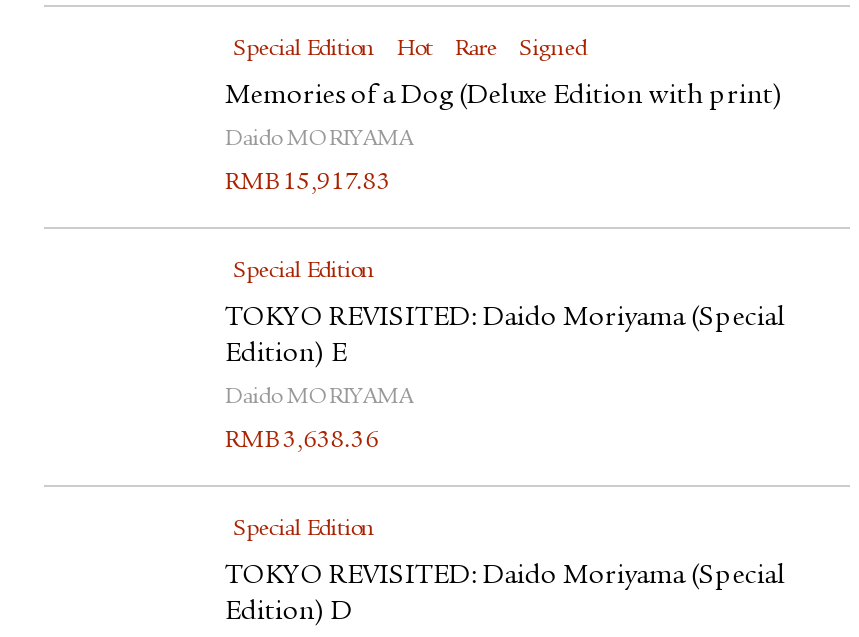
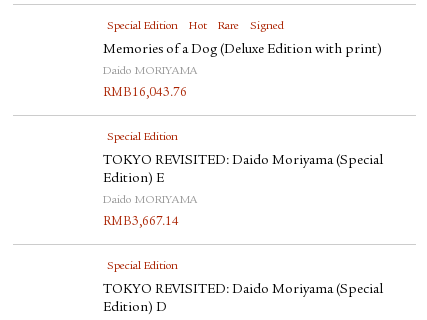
[225,172,391,198] RMB 15,917.83 -> [103,87,187,100] RMB 16,043.76
[225,430,379,456] RMB 3,638.36 -> [103,216,179,229] RMB 3,667.14

